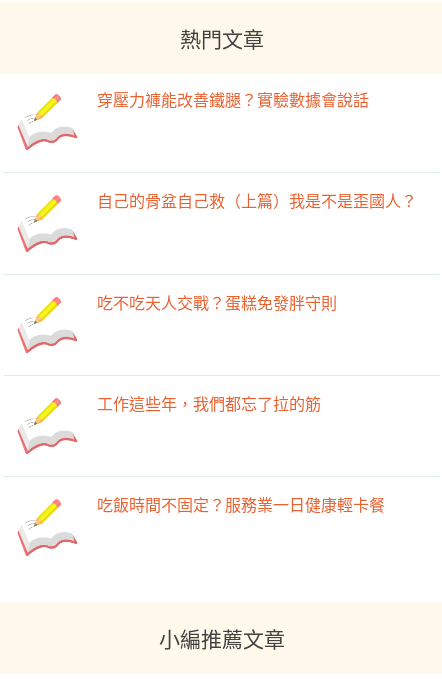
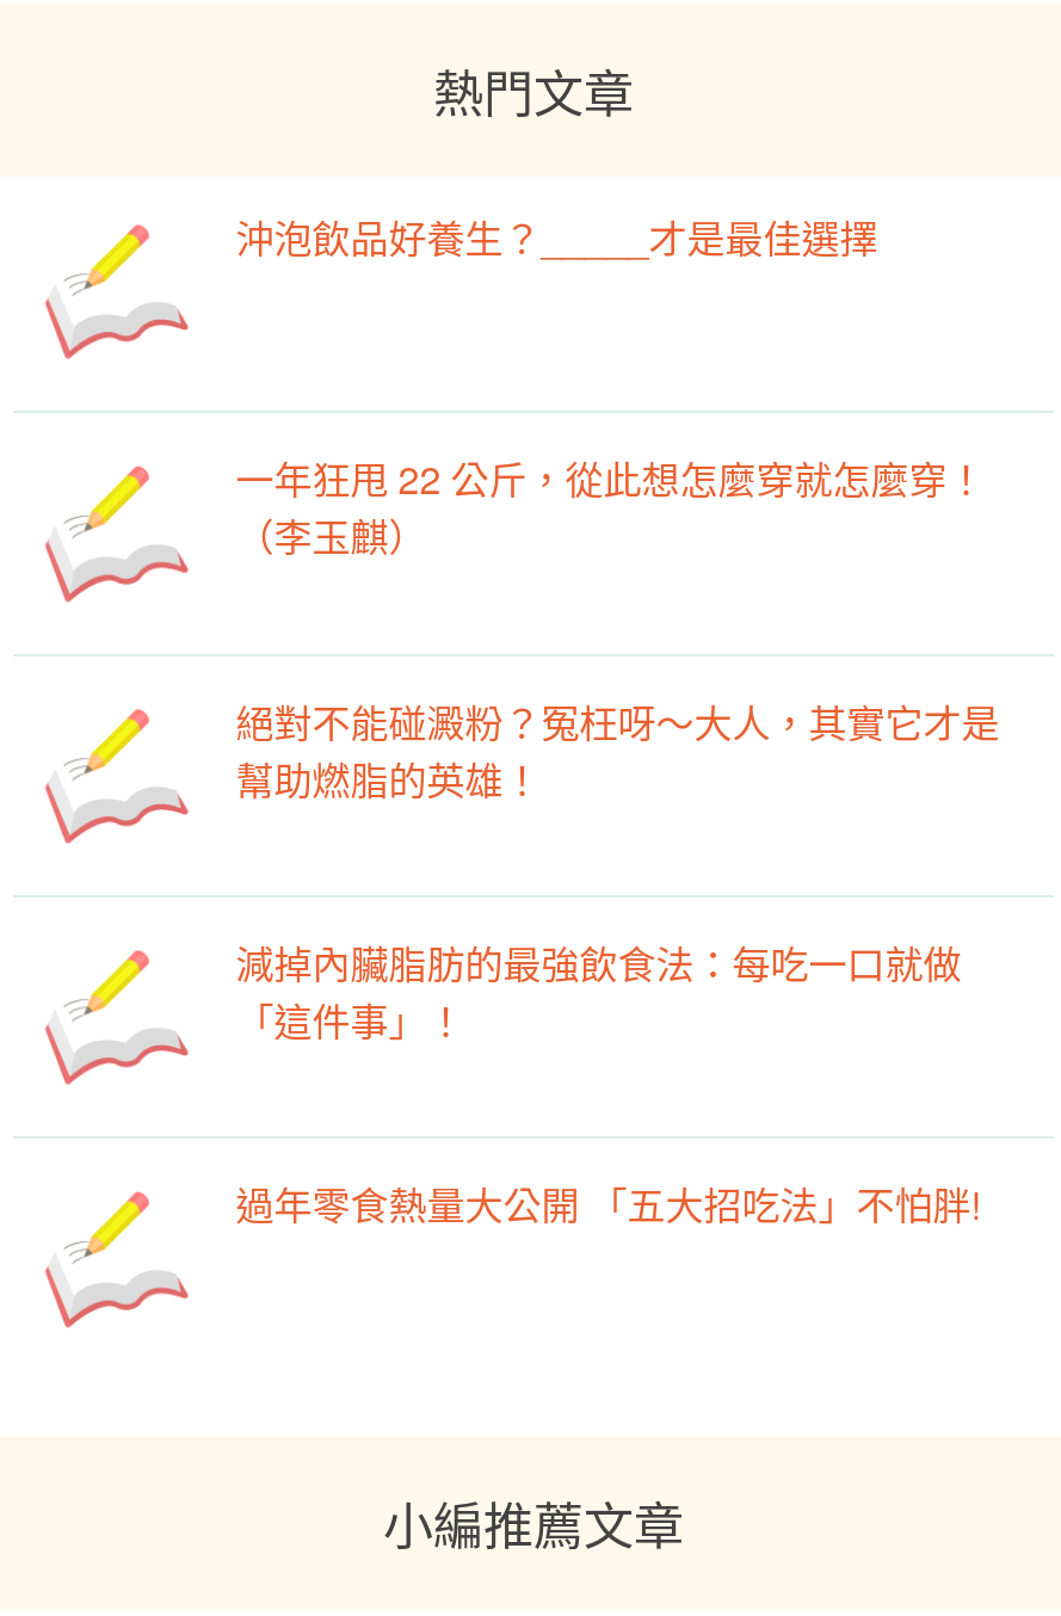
[97,88,369,111] 穿壓力褲能改善鐵腿？實驗數據會說話 -> [236,210,878,264] 沖泡飲品好養生？_____才是最佳選擇
[97,189,417,212] 自己的骨盆自己救（上篇）我是不是歪國人？ -> [236,452,985,564] 一年狂甩 22 公斤，從此想怎麼穿就怎麼穿！ | （李玉麒）
[97,291,337,314] 吃不吃天人交戰？蛋糕免發胖守則 -> [236,694,999,806] 絕對不能碰澱粉？冤枉呀～大人，其實它才是 | 幫助燃脂的英雄！
[97,392,321,415] 工作這些年，我們都忘了拉的筋 -> [236,936,961,1048] 減掉內臟脂肪的最強飲食法：每吃一口就做 | 「這件事」！
[97,493,385,516] 吃飯時間不固定？服務業一日健康輕卡餐 -> [236,1178,980,1233] 過年零食熱量大公開 「五大招吃法」不怕胖!

